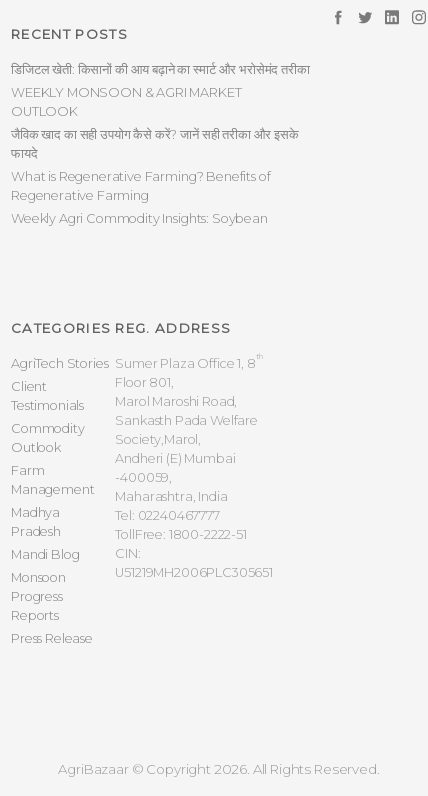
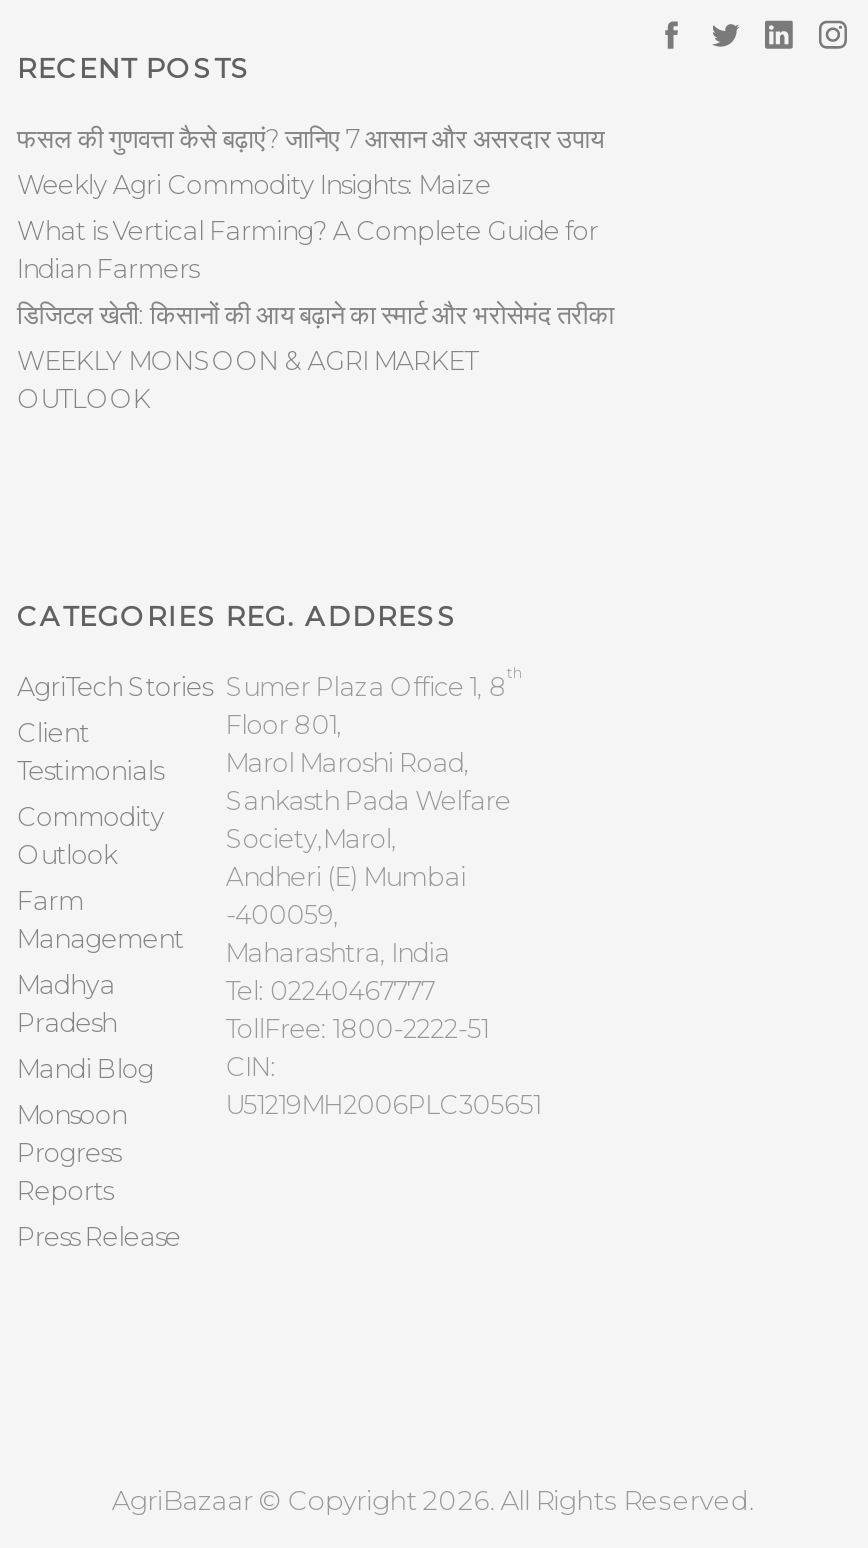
none -> [17,124,604,284] फसल की गुणवत्ता कैसे बढ़ाएं? जानिए 7 आसान और असरदार उपाय | Weekly Agri Commodity Insights: Maize | What is Vertical Farming? A Complete Guide for | Indian Farmers
moved [11,62,310,119] -> [17,300,614,414]: डिजिटल खेती: किसानों की आय बढ़ाने का स्मार्ट और भरोसेमंद तरीका | WEEKLY MONSOON & AGRI MARKET | OUTLOOK
[11,127,299,226] जैविक खाद का सही उपयोग कैसे करें? जानें सही तरीका और इसके | फायदे | What is Regenerative Farming? Benefits of | Regenerative Farming | Weekly Agri Commodity Insights: Soybean -> none

